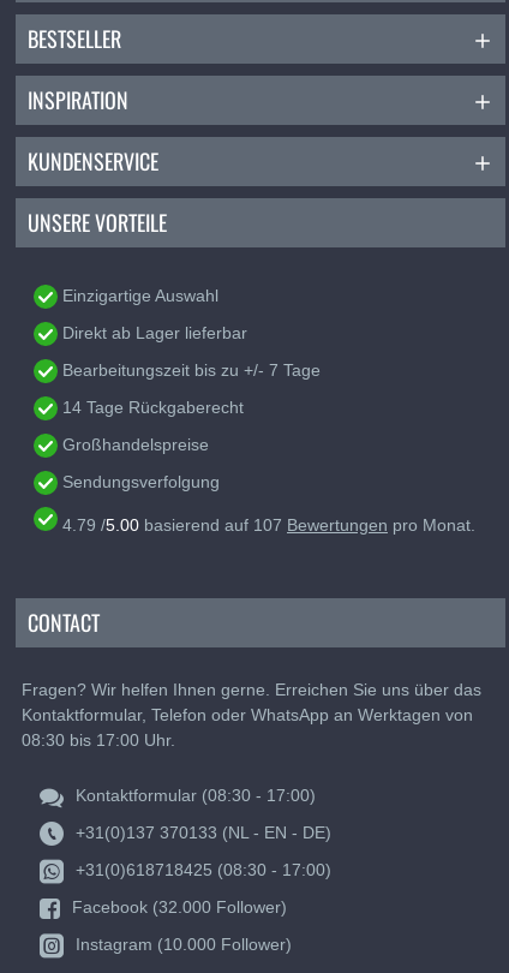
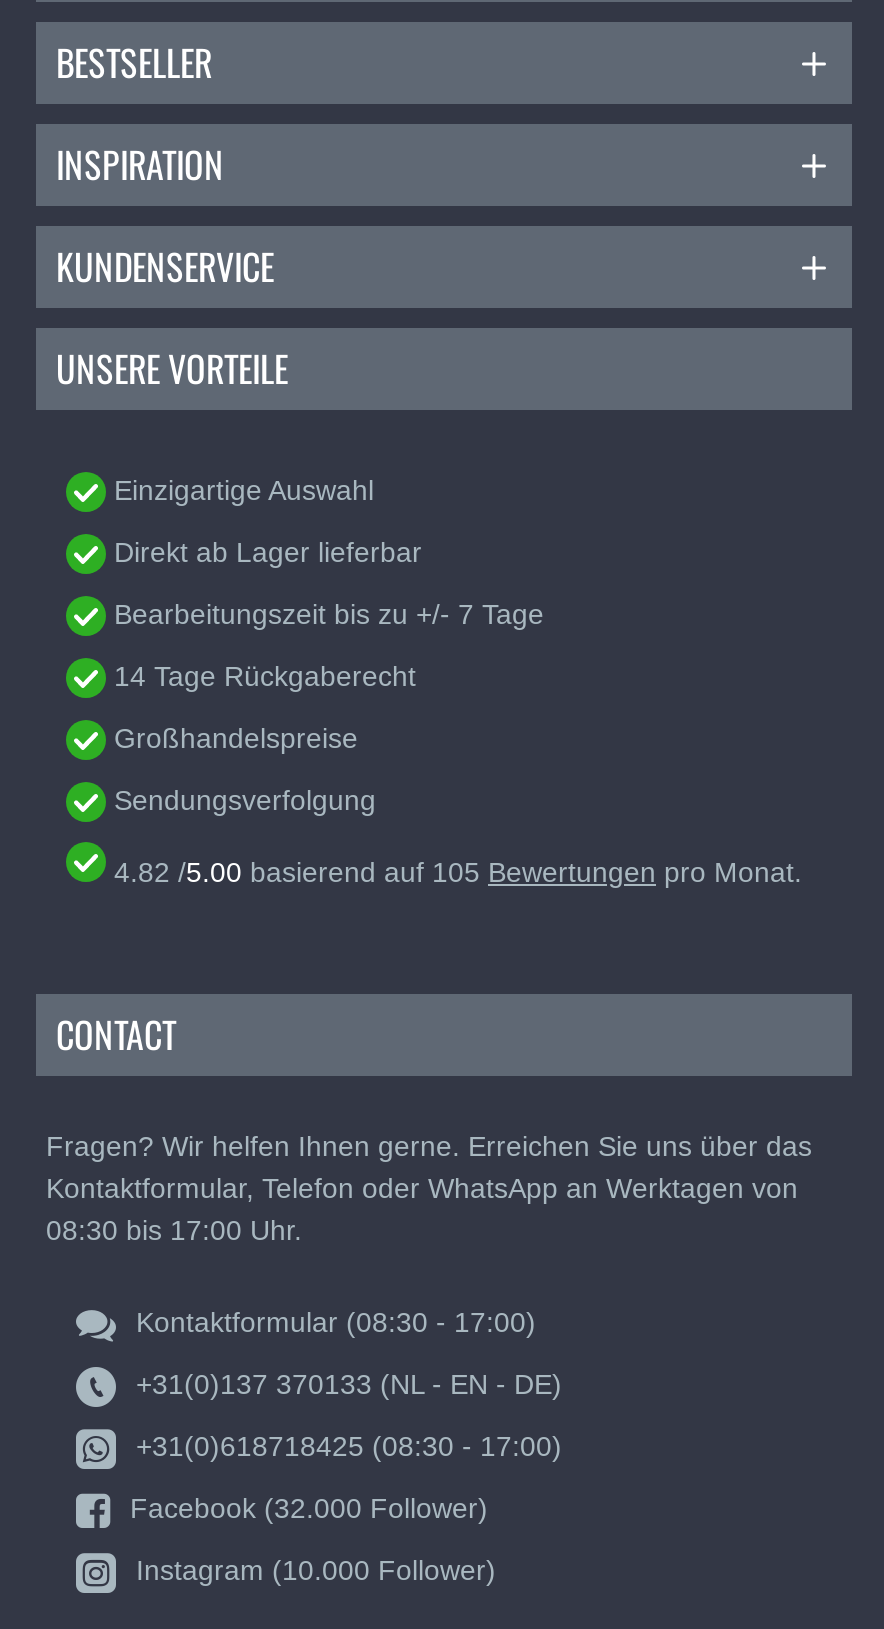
[62,515,475,535] 4.79 /5.00 basierend auf 107 Bewertungen pro Monat. -> [114,856,802,888] 4.82 /5.00 basierend auf 105 Bewertungen pro Monat.

